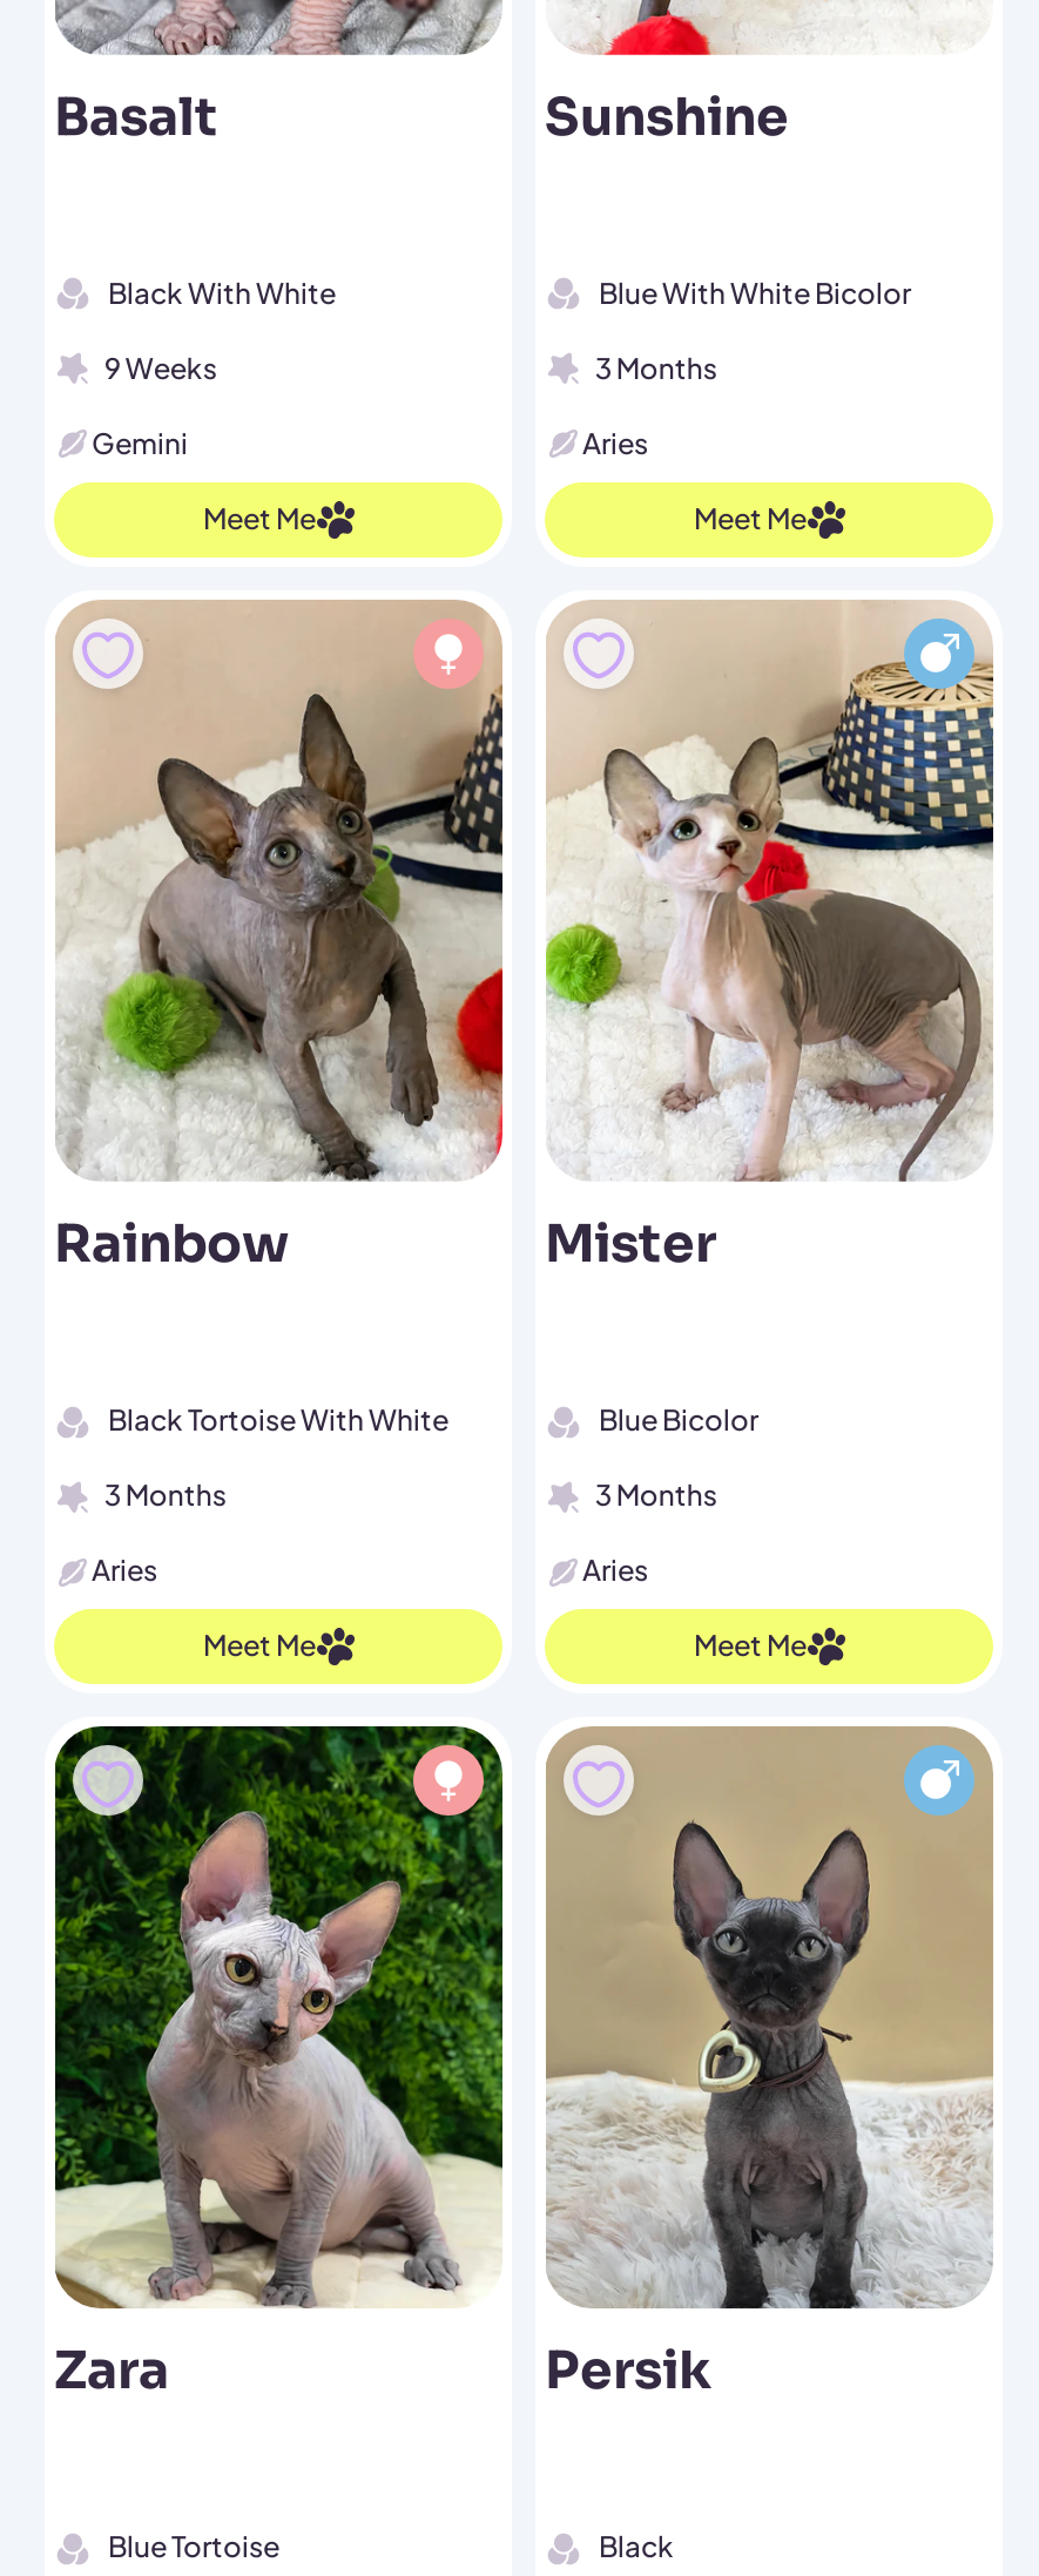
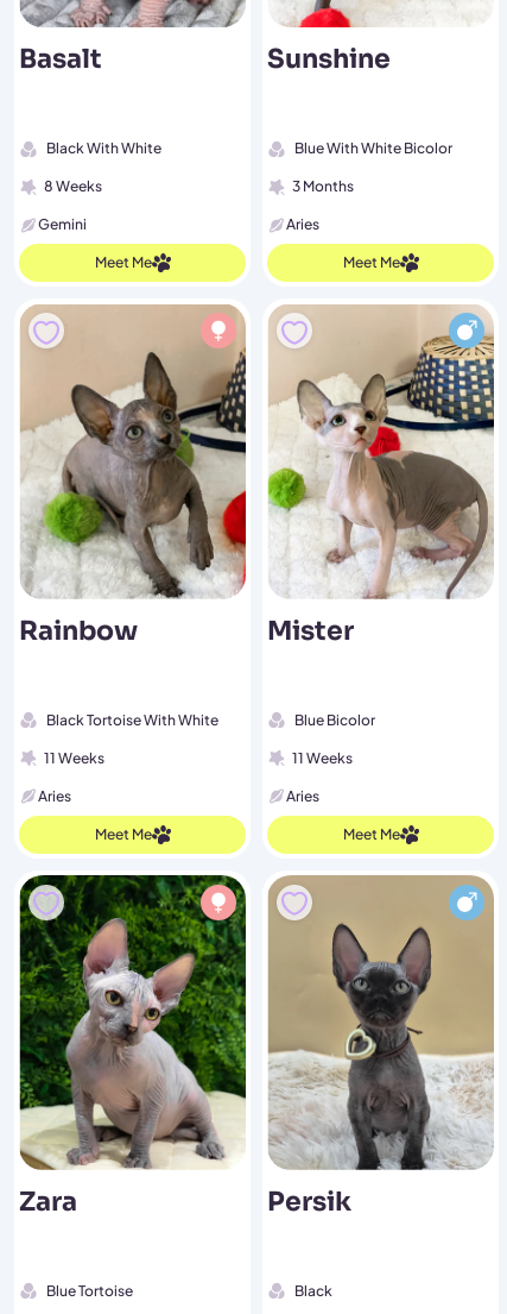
[104,351,217,386] 9 Weeks -> [44,178,103,195] 8 Weeks
[104,1478,226,1513] 3 Months -> [44,749,105,767] 11 Weeks
[595,1478,717,1513] 3 Months -> [293,749,353,767] 11 Weeks

